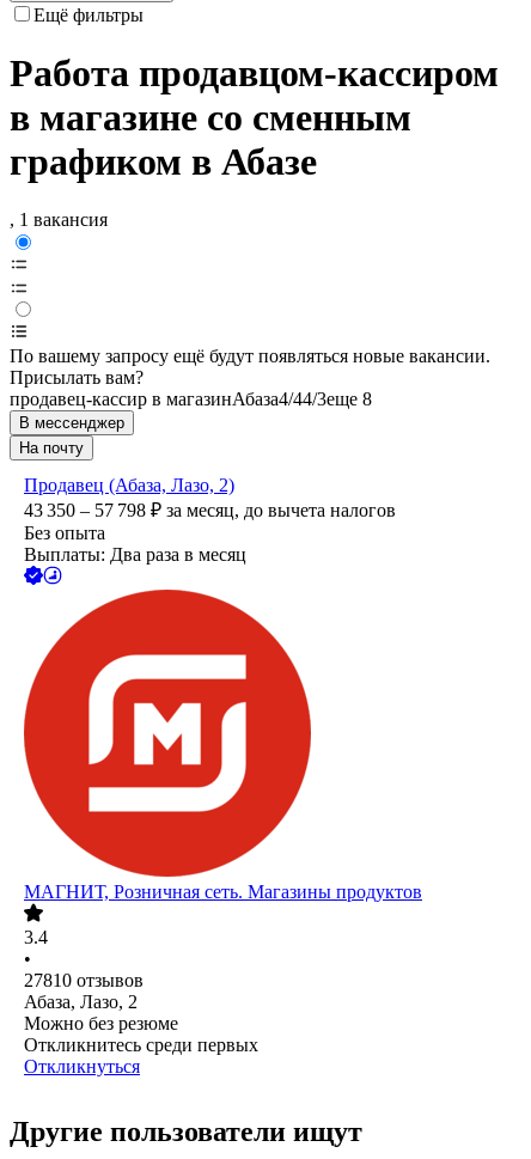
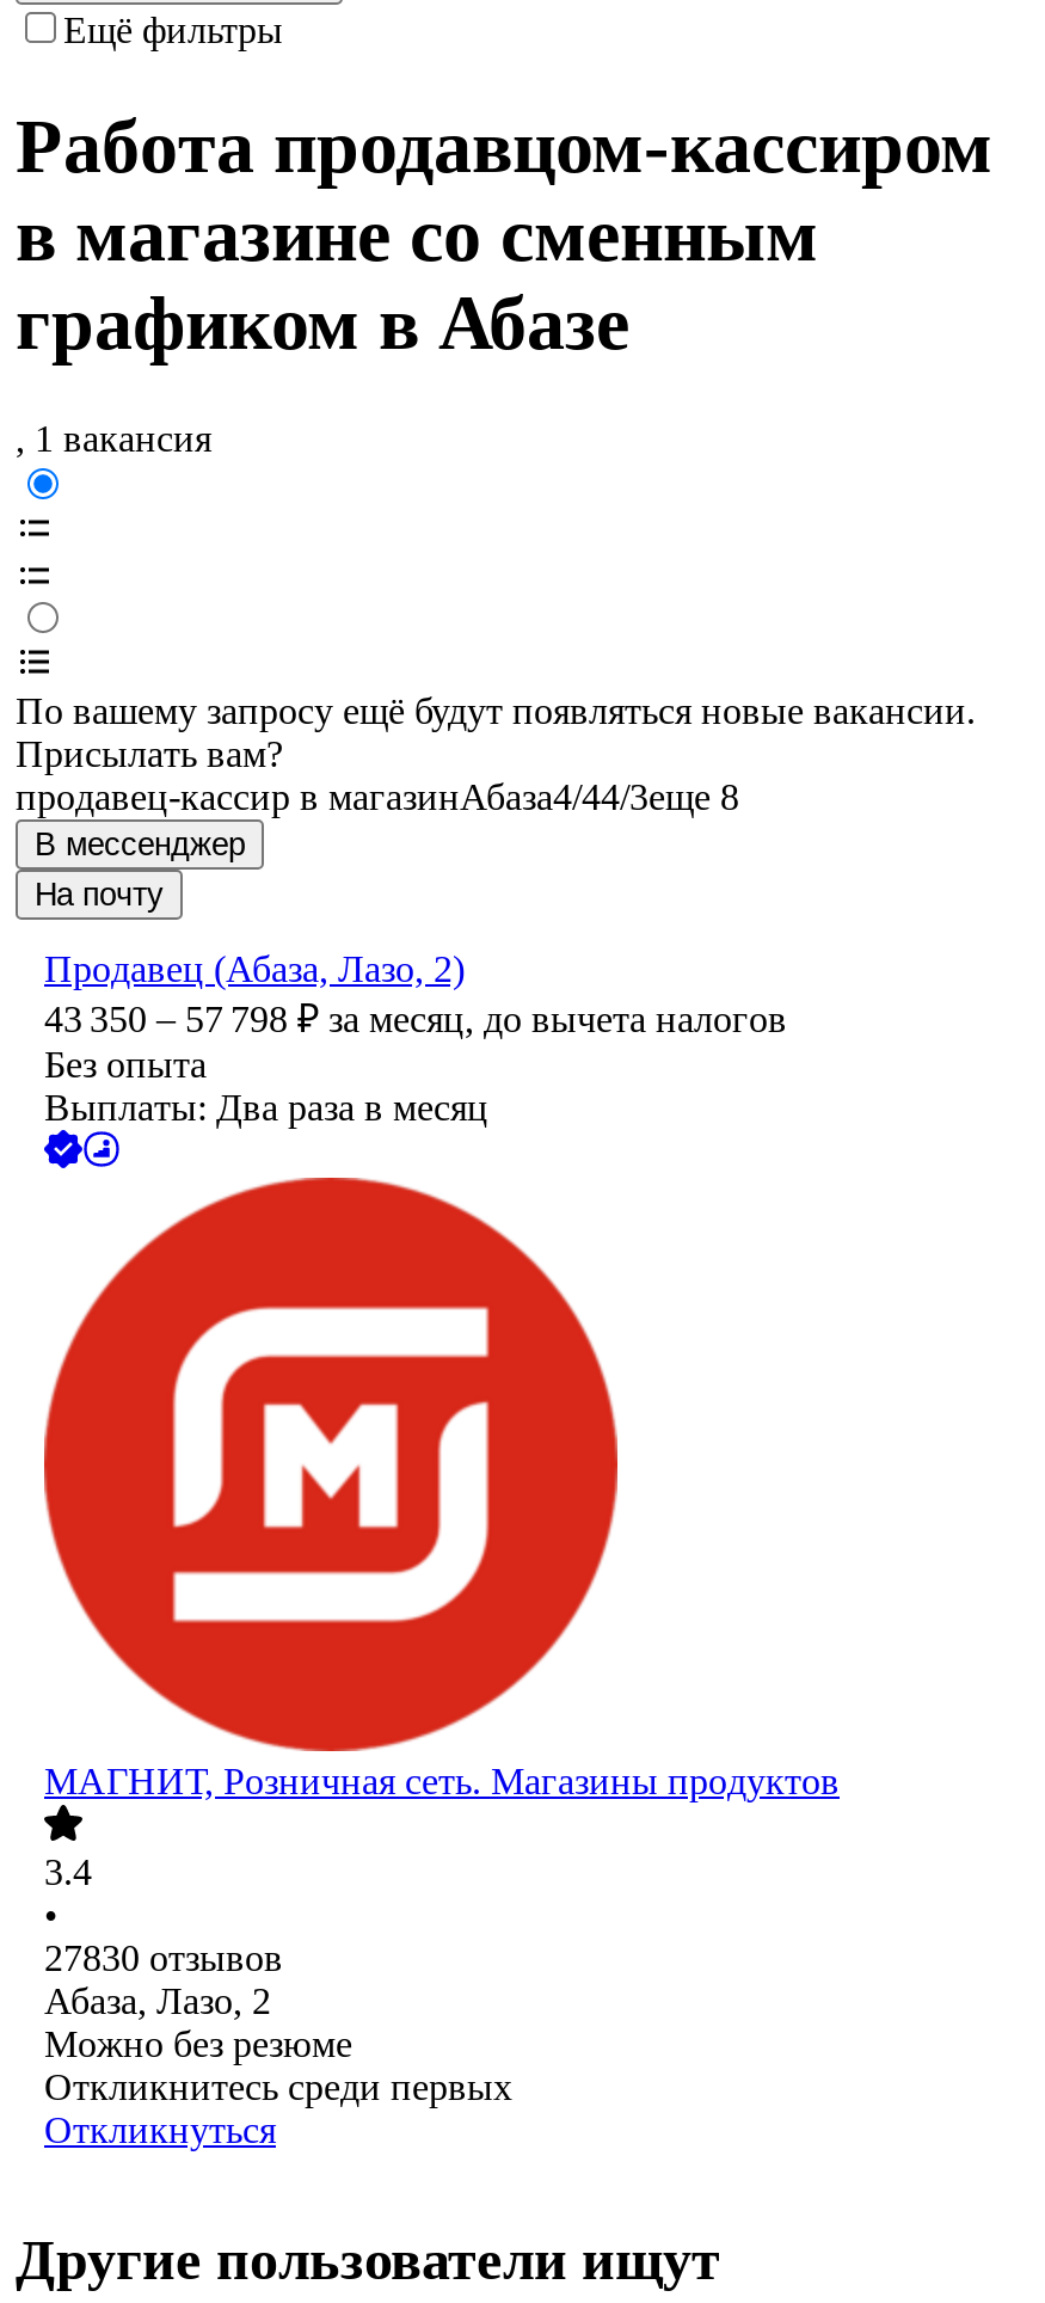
[24,971,144,991] 27810 отзывов -> [44,1939,283,1979] 27830 отзывов

